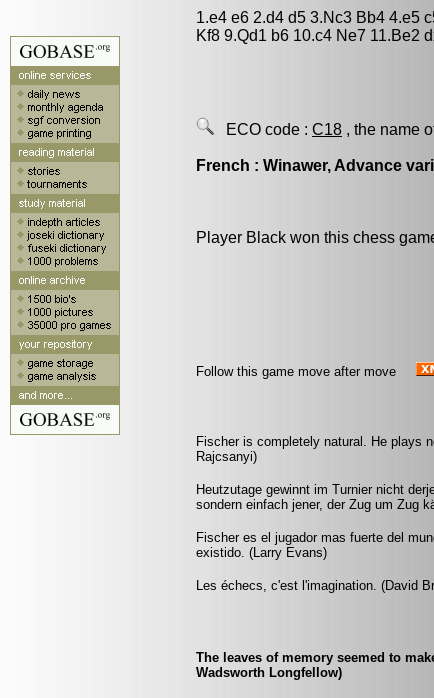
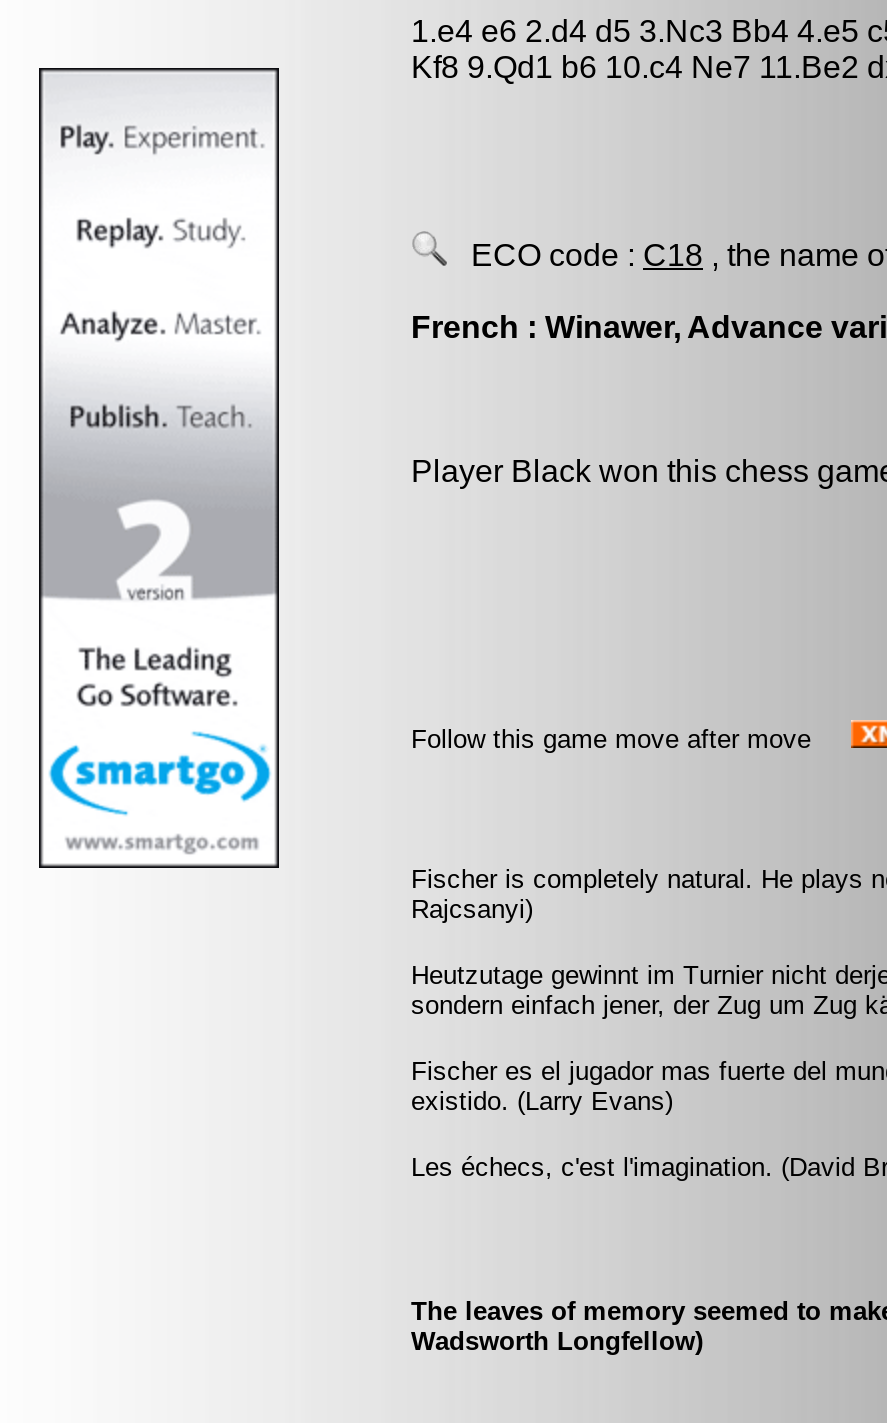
[9,35,130,436] [image] -> [37,66,281,870] [image]

